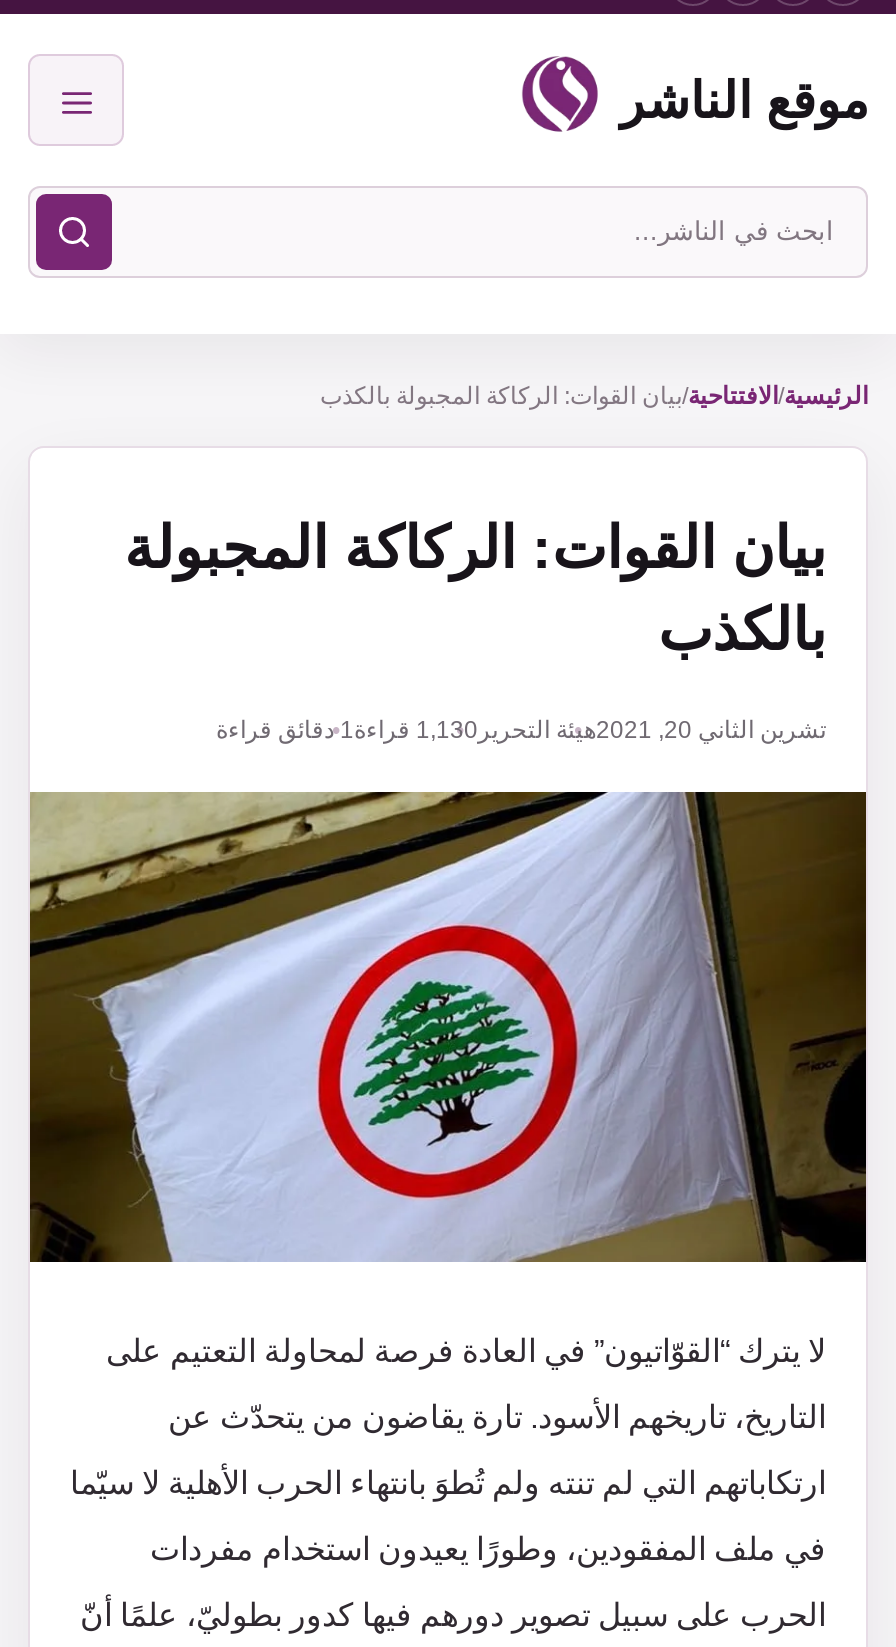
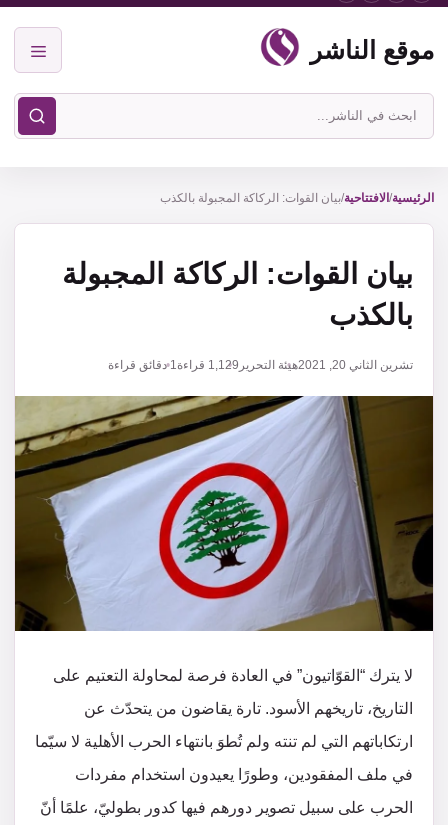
[340,716,596,744] هيئة التحرير 1,130 قراءة1 دقائق قراءة -> [170,358,298,372] هيئة التحرير 1,129 قراءة1 دقائق قراءة

